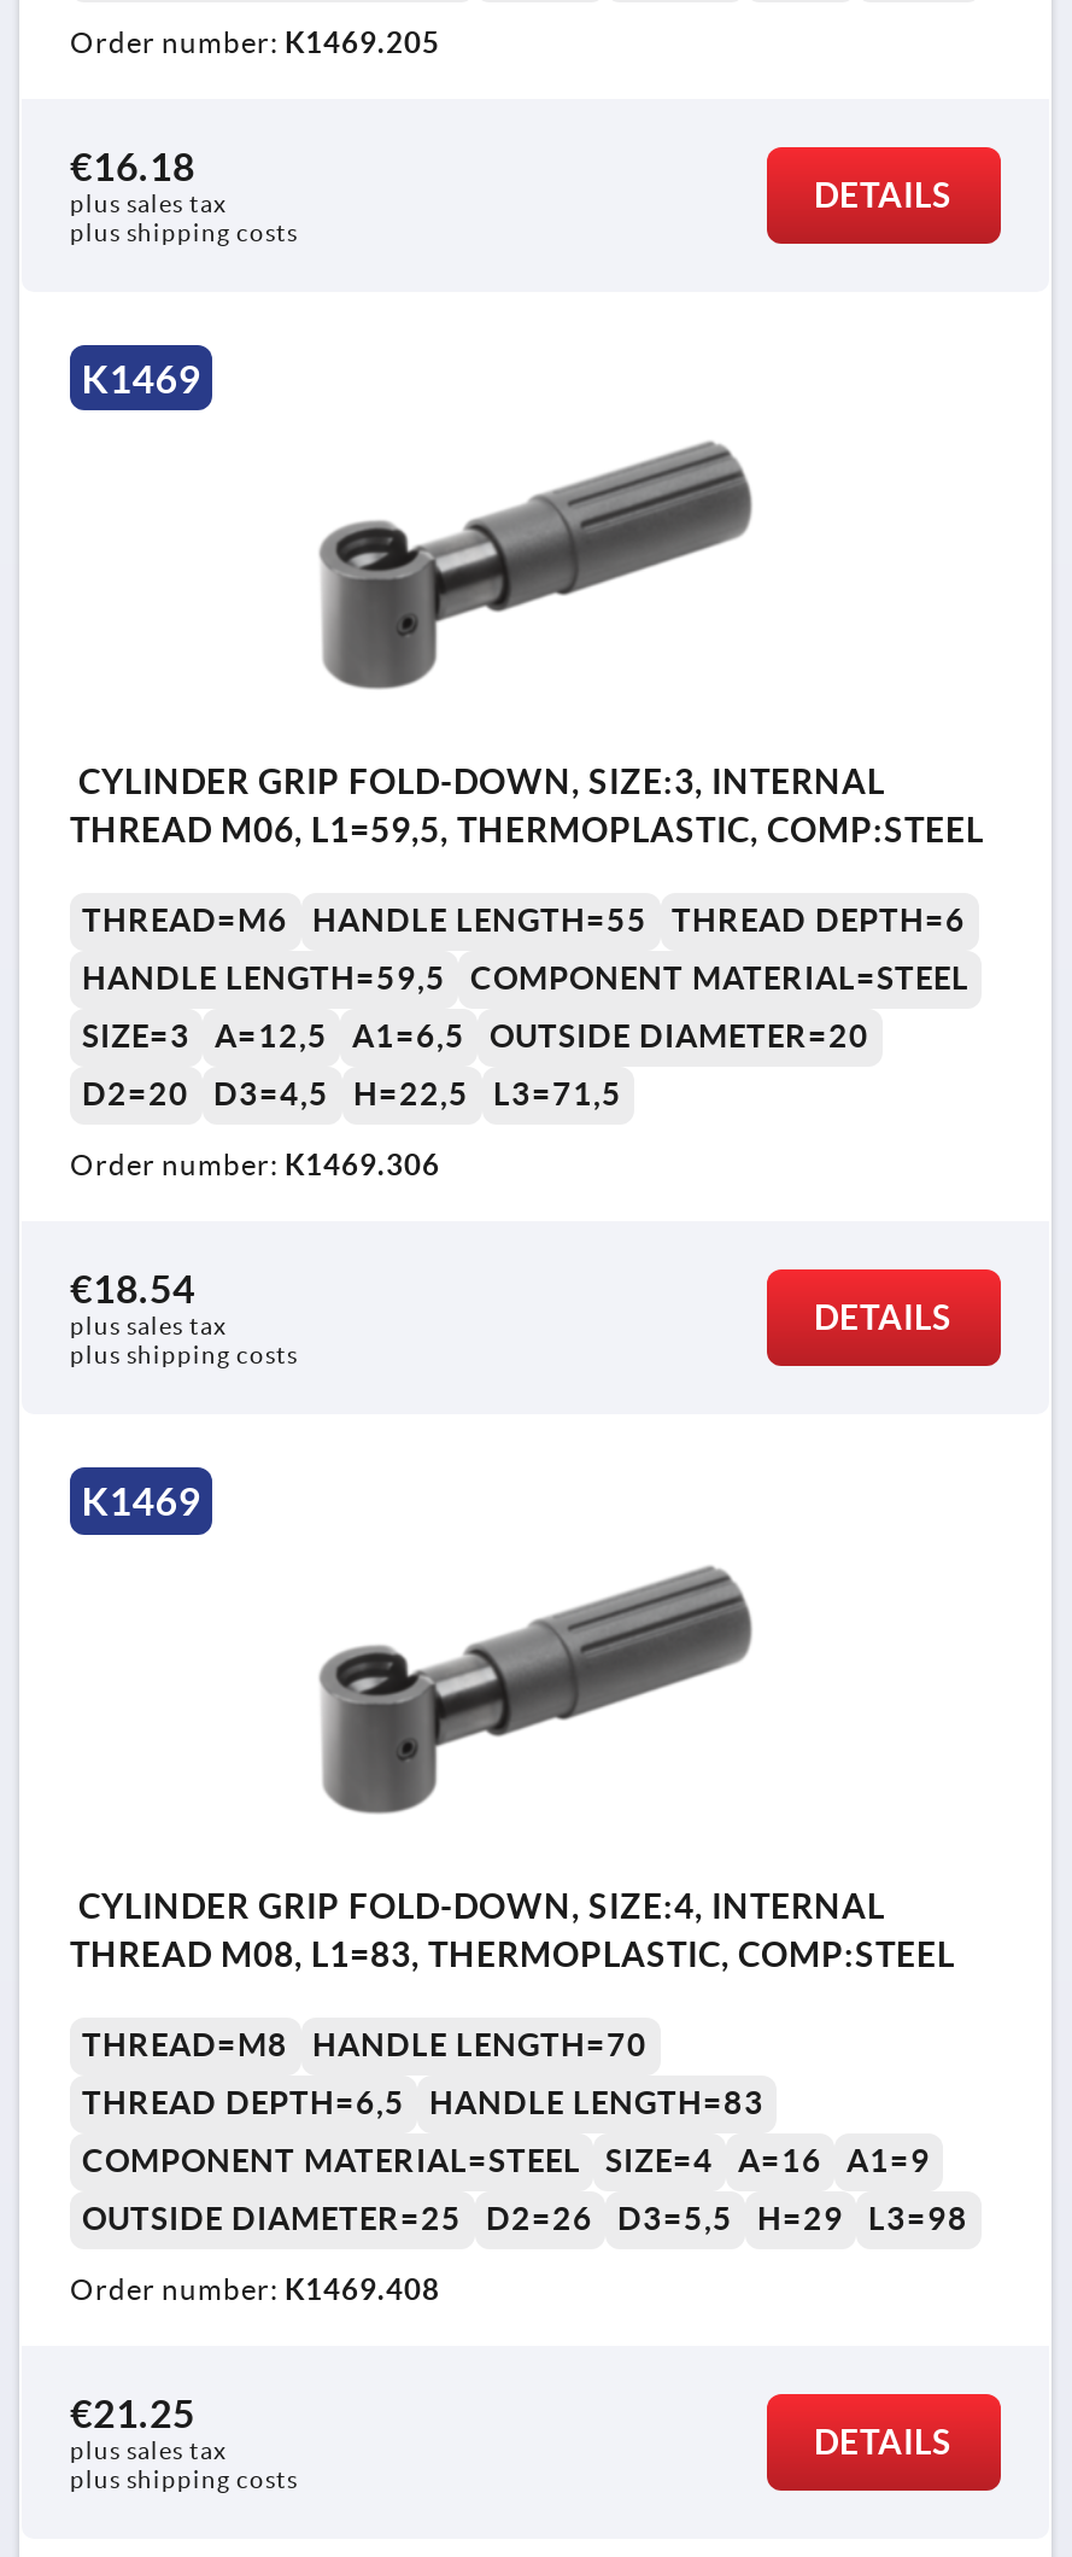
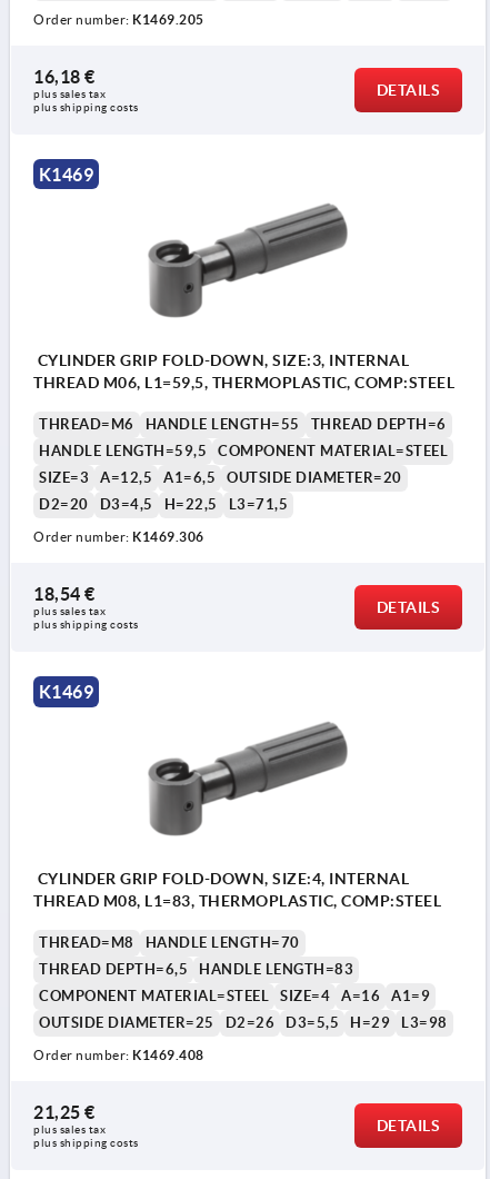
[70,145,195,188] €16.18 -> [33,67,95,87] 16,18 €
[70,1268,195,1311] €18.54 -> [33,584,95,604] 18,54 €
[70,2390,195,2434] €21.25 -> [33,1102,95,1122] 21,25 €

